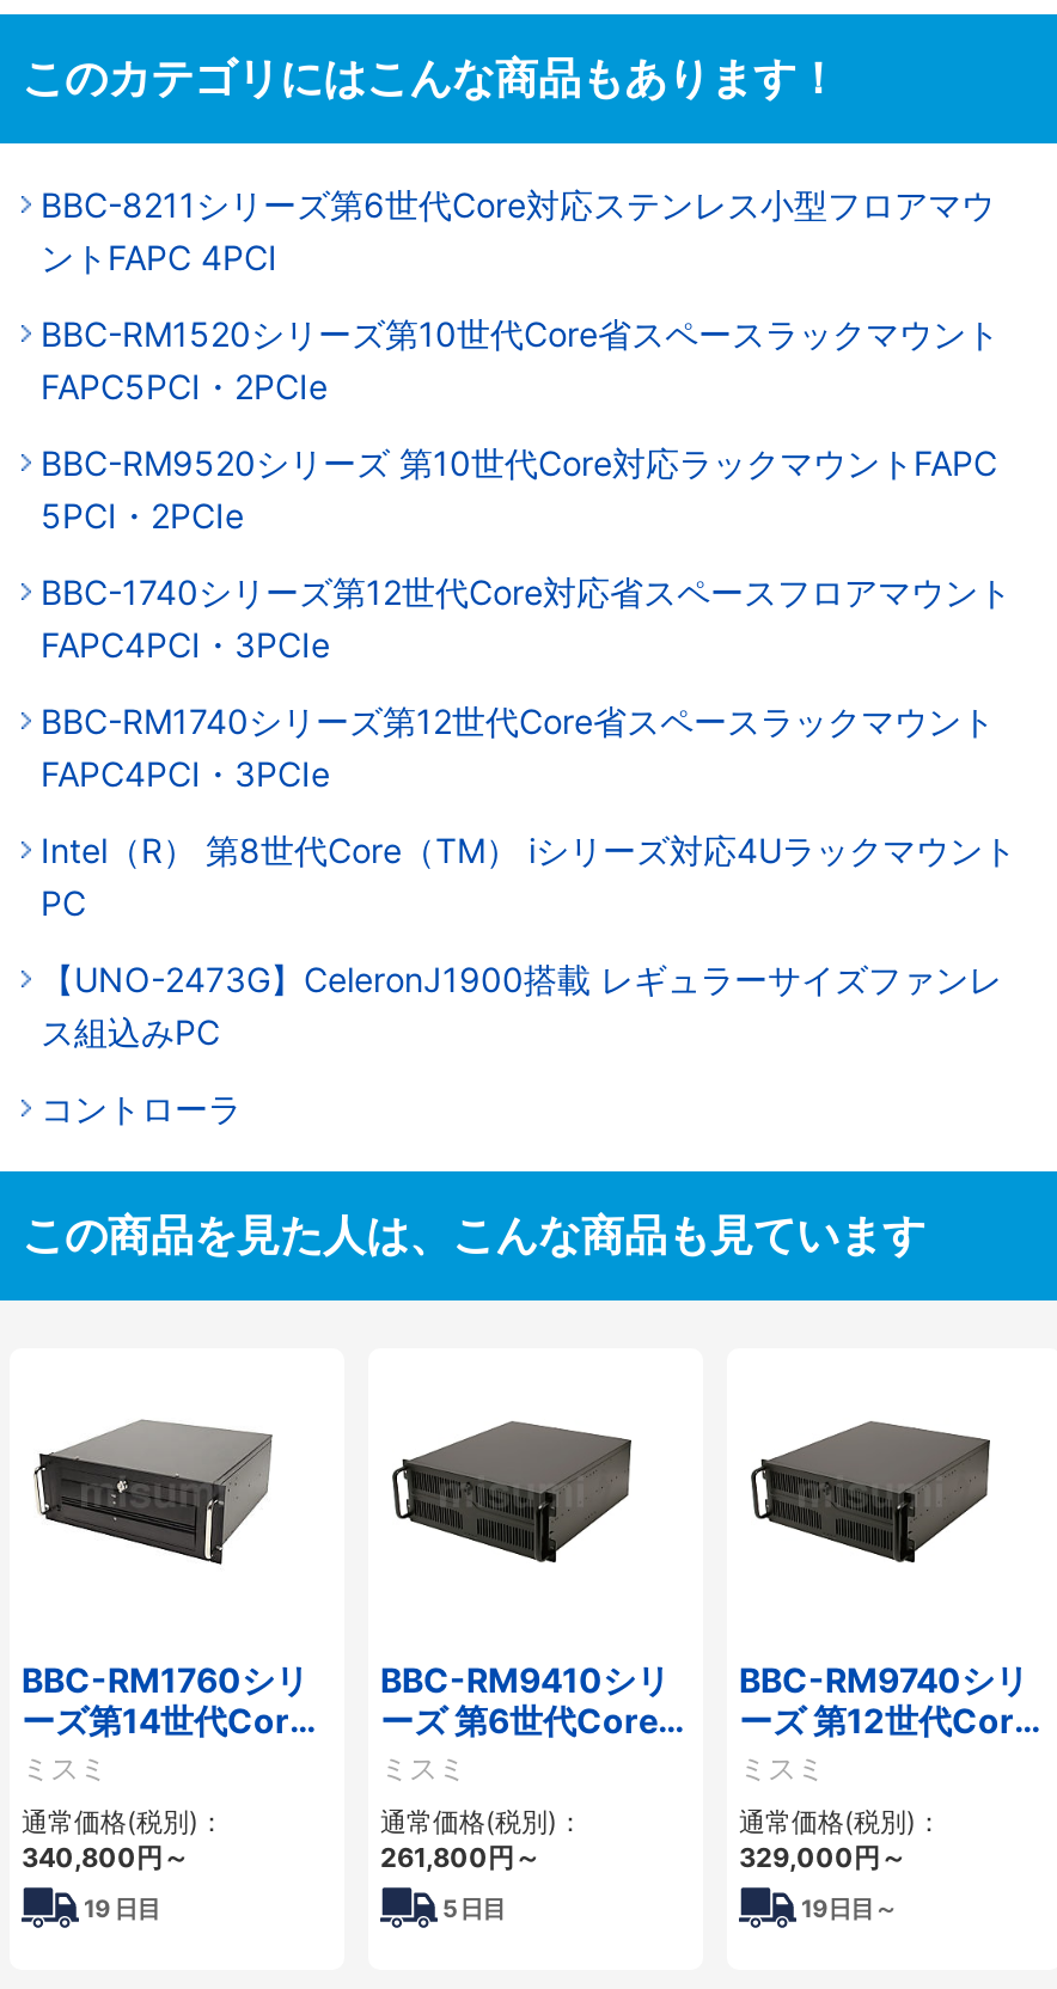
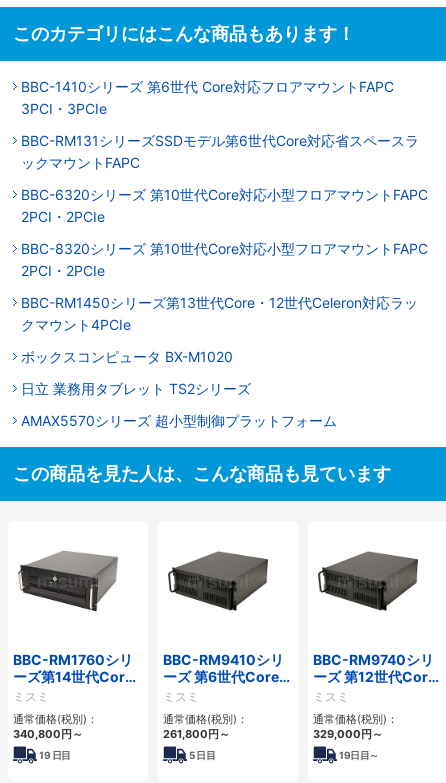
[41,183,995,276] BBC-8211シリーズ第6世代Core対応ステンレス小型フロアマウ | ントFAPC 4PCI -> [21,78,394,117] BBC-1410シリーズ 第6世代 Core対応フロアマウントFAPC | 3PCI・3PCIe
[41,312,1000,405] BBC-RM1520シリーズ第10世代Core省スペースラックマウント | FAPC5PCI・2PCIe -> [21,132,419,171] BBC-RM131シリーズSSDモデル第6世代Core対応省スペースラ | ックマウントFAPC
[41,441,997,535] BBC-RM9520シリーズ 第10世代Core対応ラックマウントFAPC | 5PCI・2PCIe -> [21,186,428,225] BBC-6320シリーズ 第10世代Core対応小型フロアマウントFAPC | 2PCI・2PCIe
[41,570,1012,664] BBC-1740シリーズ第12世代Core対応省スペースフロアマウント | FAPC4PCI・3PCIe -> [21,240,428,279] BBC-8320シリーズ 第10世代Core対応小型フロアマウントFAPC | 2PCI・2PCIe
[41,699,995,793] BBC-RM1740シリーズ第12世代Core省スペースラックマウント | FAPC4PCI・3PCIe -> [21,294,418,333] BBC-RM1450シリーズ第13世代Core・12世代Celeron対応ラッ | クマウント4PCIe
[41,829,1016,922] Intel（R） 第8世代Core（TM） iシリーズ対応4Uラックマウント | PC -> [21,348,233,365] ボックスコンピュータ BX-M1020
[41,958,1002,1051] 【UNO-2473G】CeleronJ1900搭載 レギュラーサイズファンレ | ス組込みPC -> [21,380,251,397] 日立 業務用タブレット TS2シリーズ
[41,1087,242,1127] コントローラ -> [21,412,337,429] AMAX5570シリーズ 超小型制御プラットフォーム

